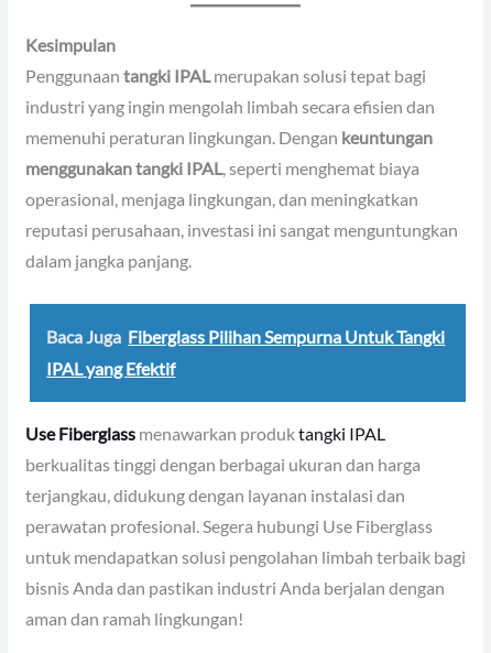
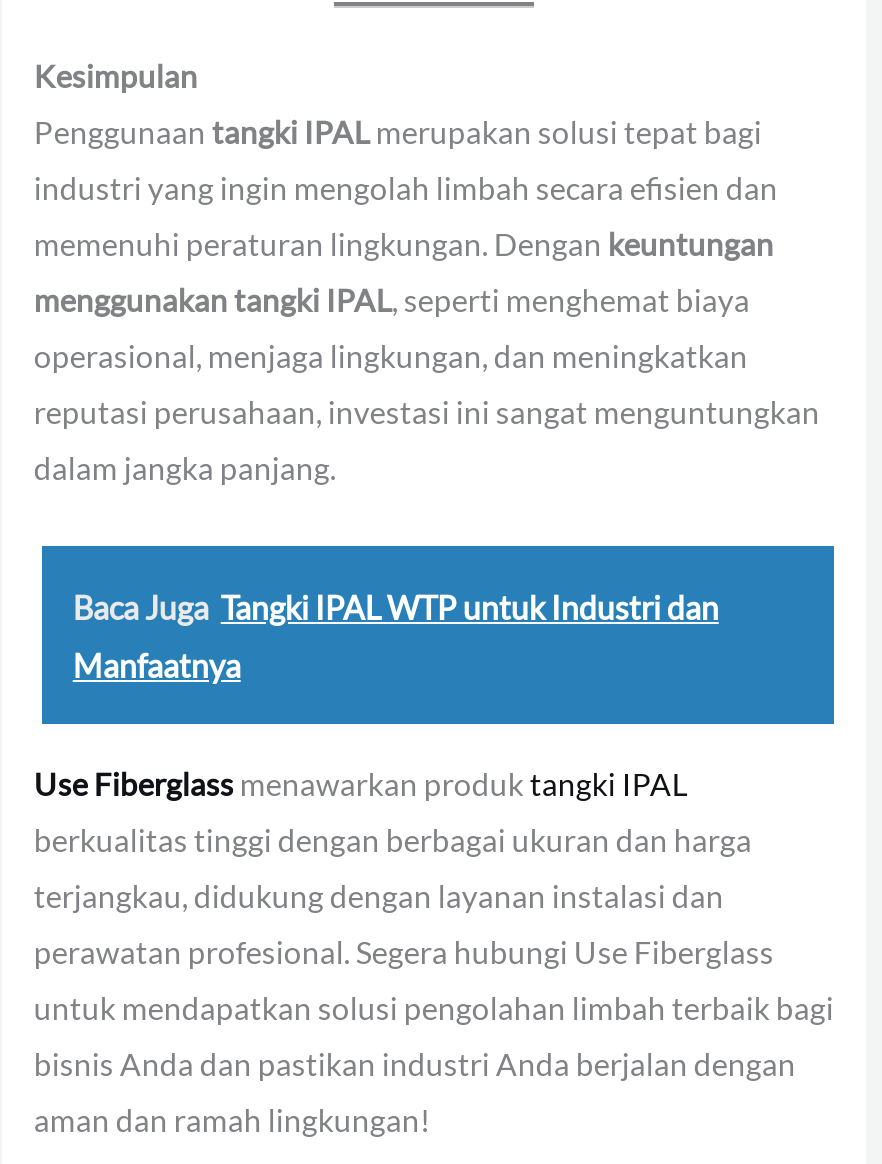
[47,326,445,347] Baca Juga Fiberglass Pilihan Sempurna Untuk Tangki -> [73,587,719,625] Baca Juga Tangki IPAL WTP untuk Industri dan
[47,358,175,379] IPAL yang Efektif -> [73,645,241,683] Manfaatnya

